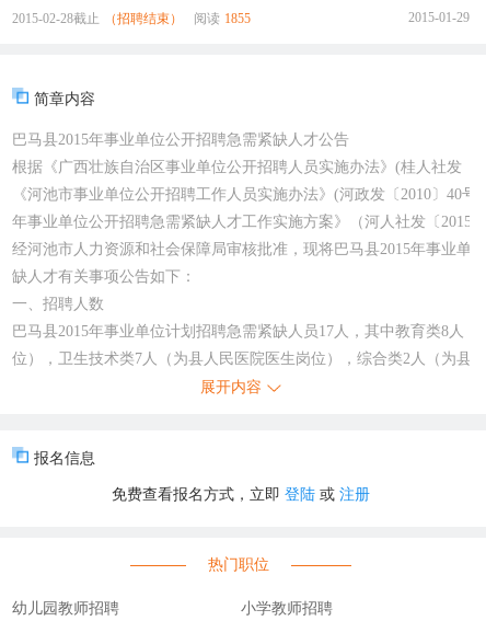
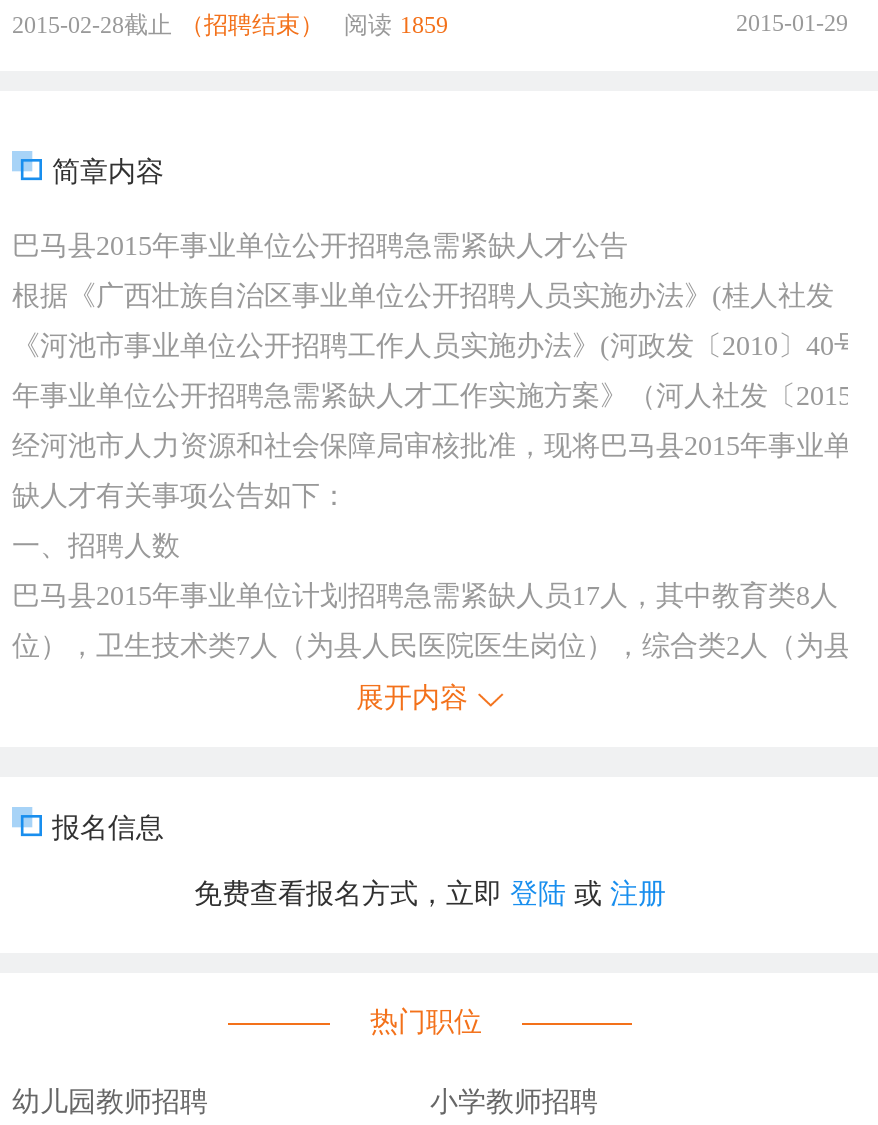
[12,11,251,26] 2015-02-28截止 （招聘结束） 阅读 1855 -> [12,11,448,39] 2015-02-28截止 （招聘结束） 阅读 1859

